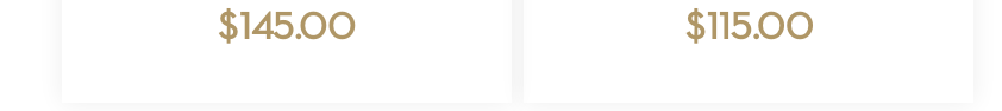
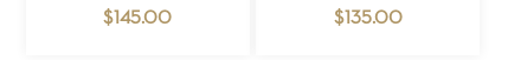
[685,14,814,47] $115.00 -> [334,11,402,27] $135.00

